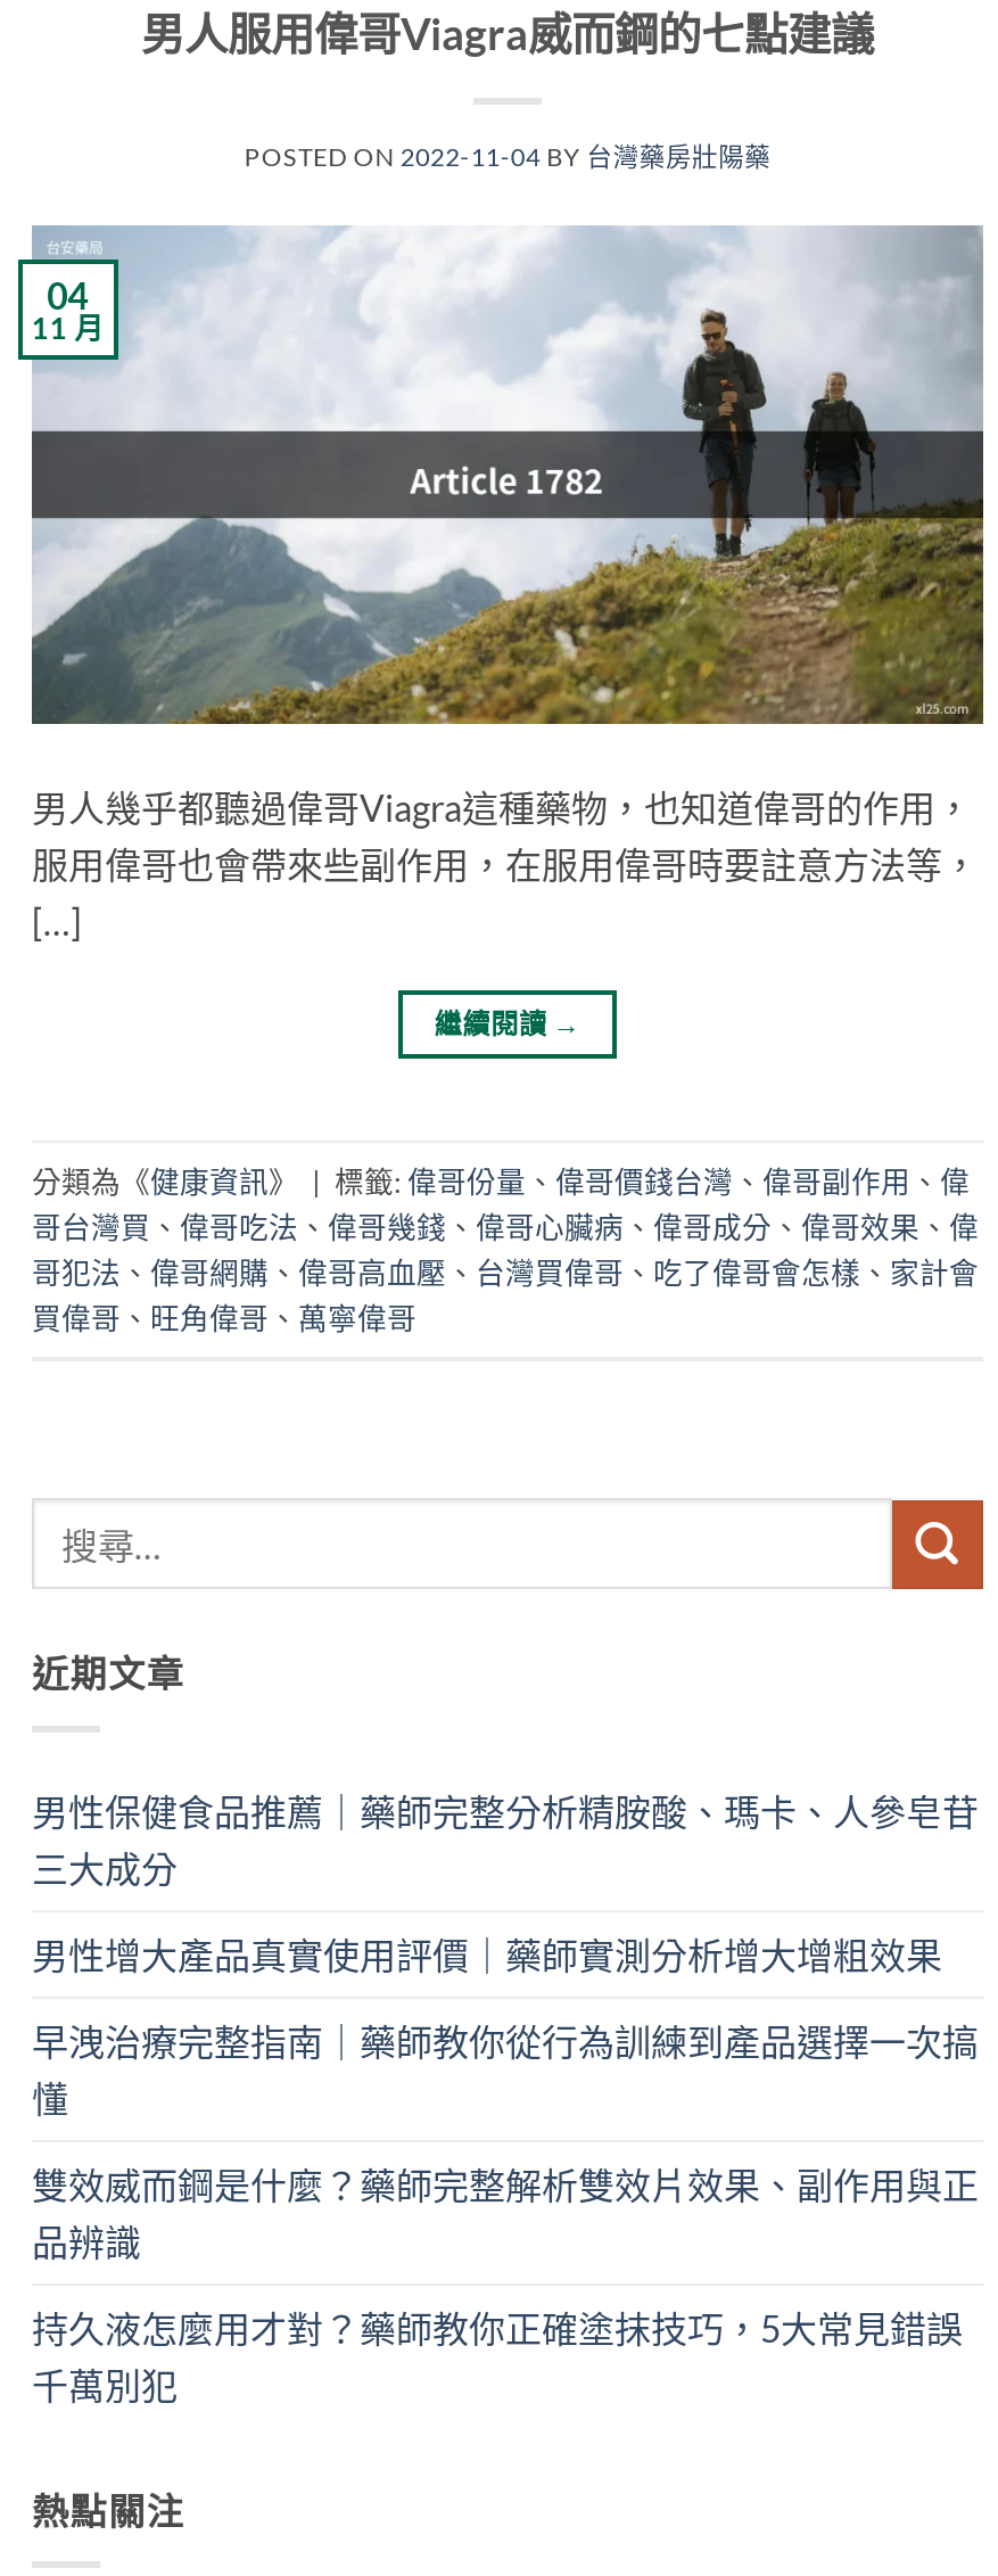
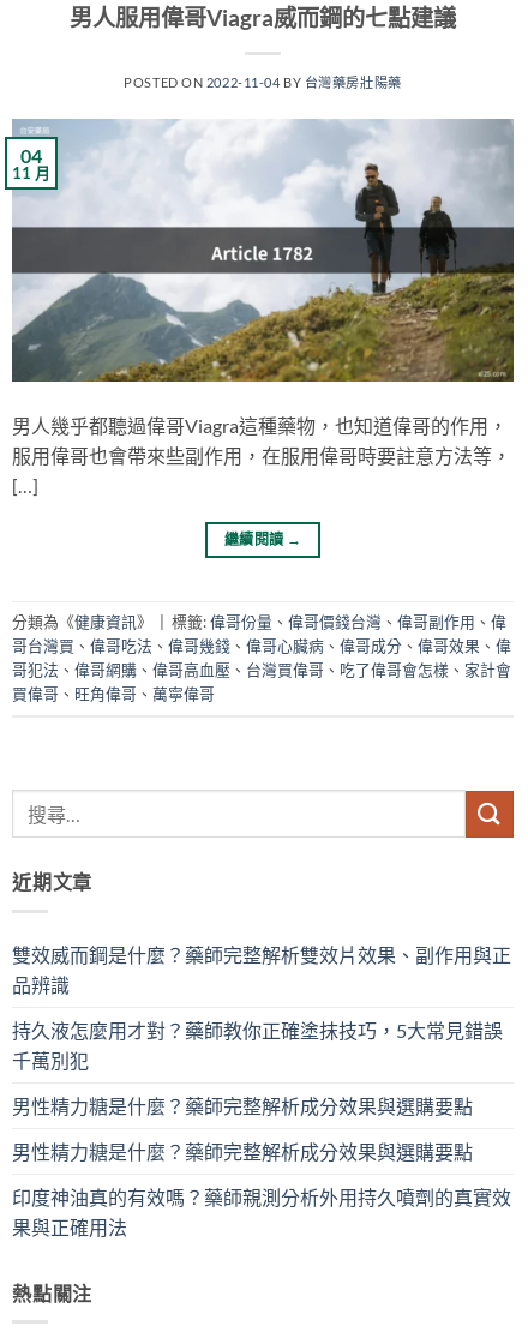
[32,1789,979,2119] 男性保健食品推薦｜藥師完整分析精胺酸、瑪卡、人參皂苷 | 三大成分 | 男性增大產品真實使用評價｜藥師實測分析增大增粗效果 | 早洩治療完整指南｜藥師教你從行為訓練到產品選擇一次搞 | 懂 -> none
moved [32,2163,979,2406] -> [12,943,511,1071]: 雙效威而鋼是什麼？藥師完整解析雙效片效果、副作用與正 | 品辨識 | 持久液怎麼用才對？藥師教你正確塗抹技巧，5大常見錯誤 | 千萬別犯
none -> [12,1094,511,1238] 男性精力糖是什麼？藥師完整解析成分效果與選購要點 | 男性精力糖是什麼？藥師完整解析成分效果與選購要點 | 印度神油真的有效嗎？藥師親測分析外用持久噴劑的真實效 | 果與正確用法

